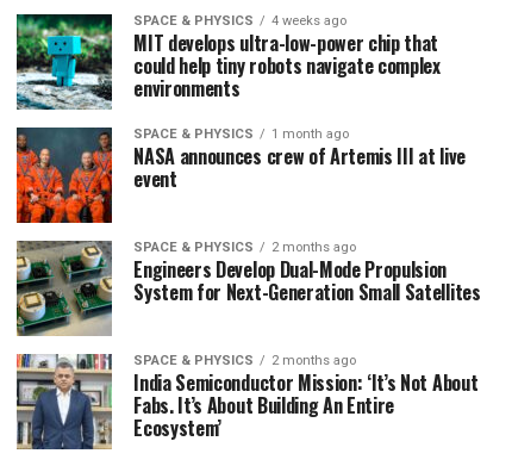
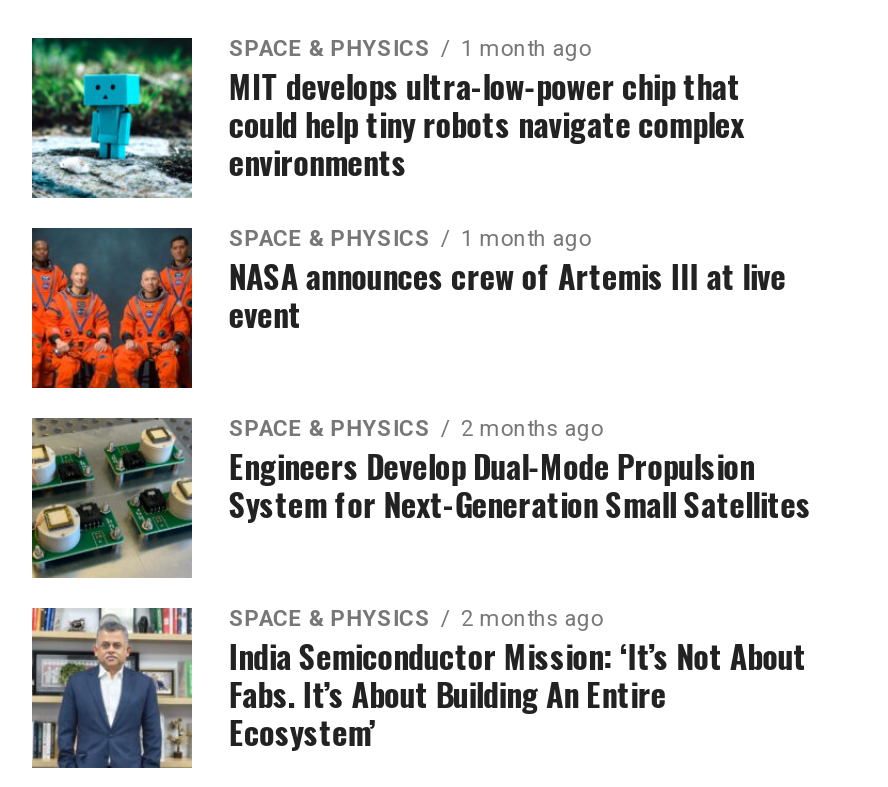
[134,13,347,29] SPACE & PHYSICS 4 weeks ago -> [229,36,591,62] SPACE & PHYSICS 1 month ago

